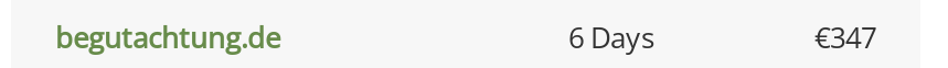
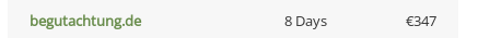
[568,16,654,56] 6 Days -> [284,10,327,30] 8 Days

